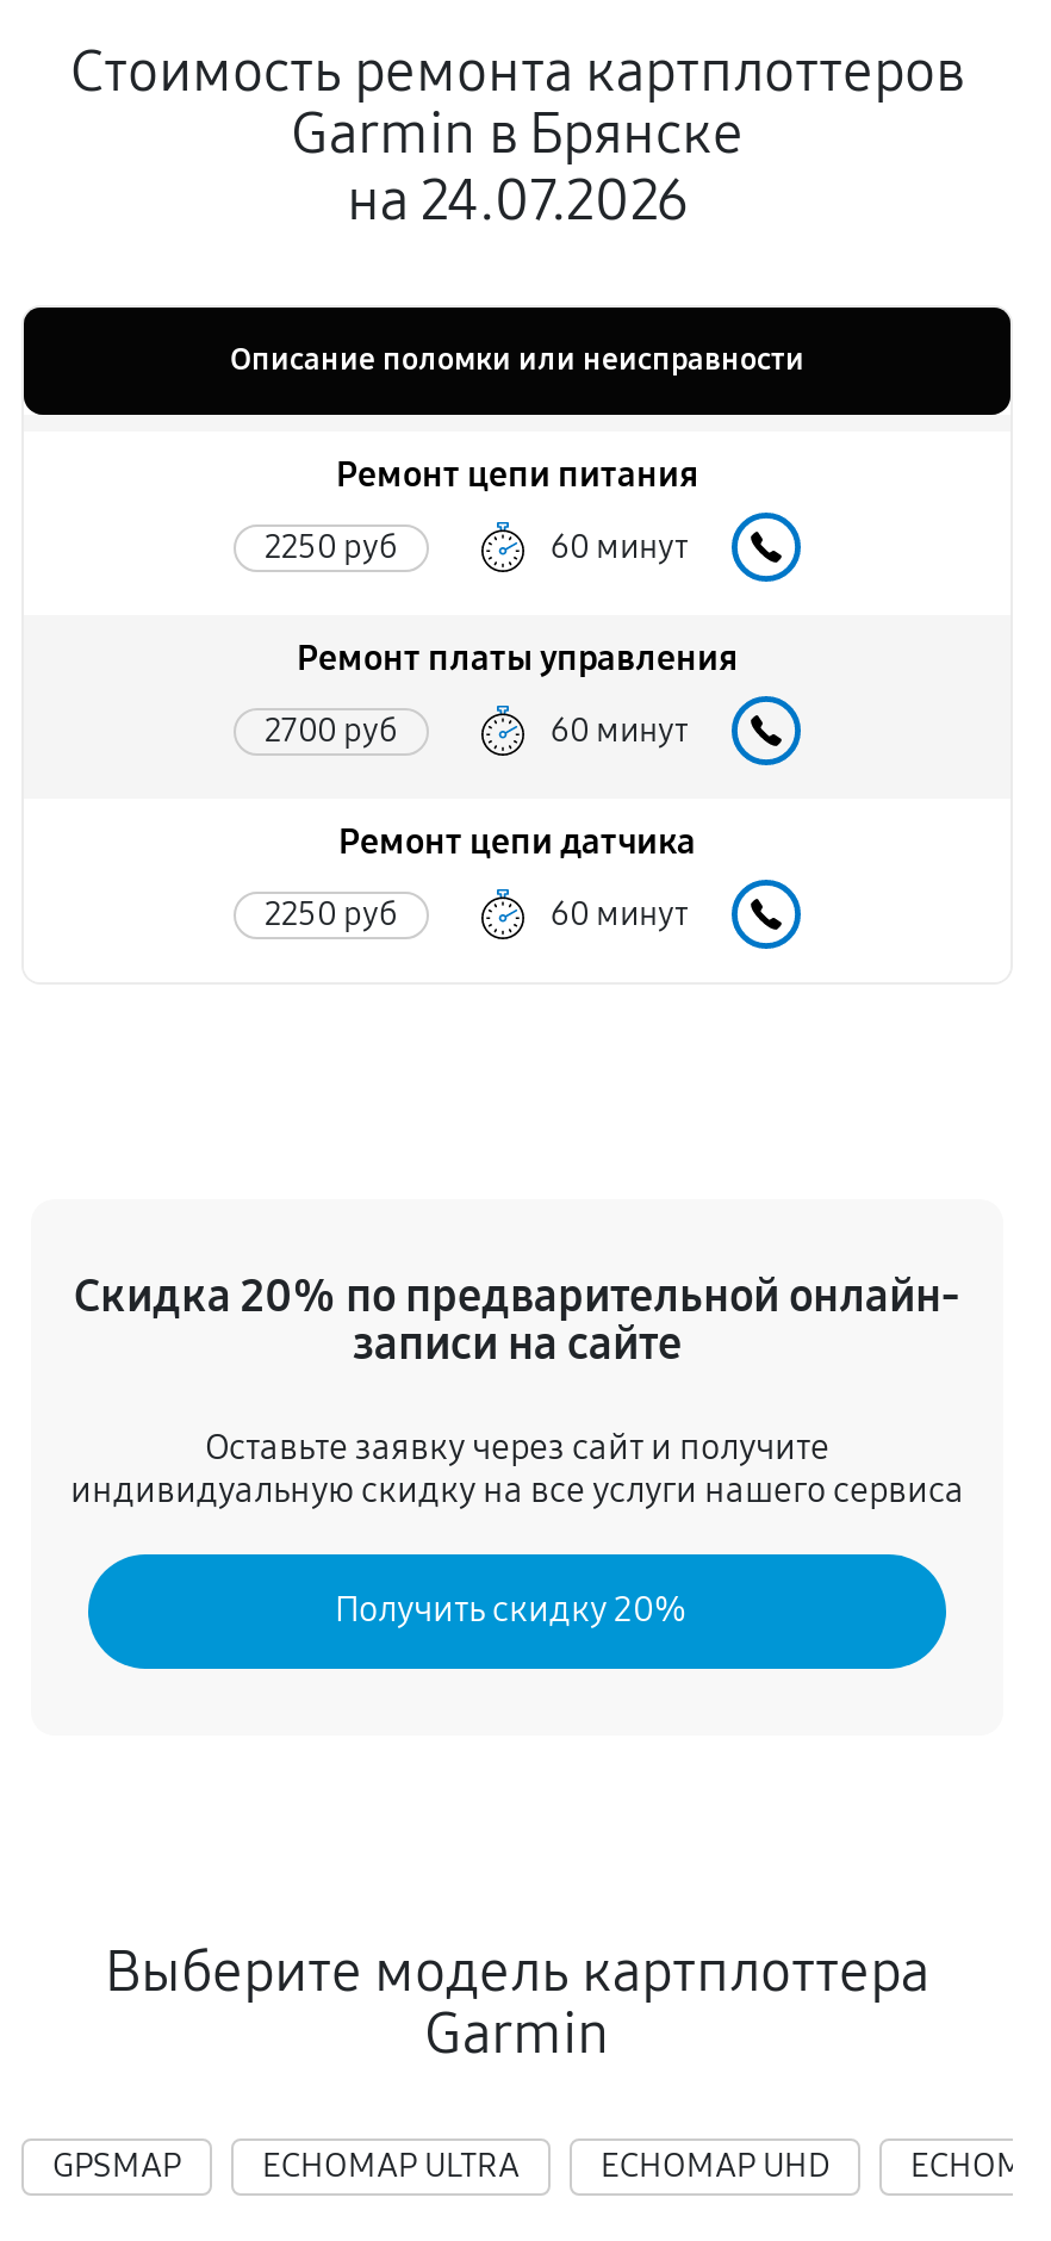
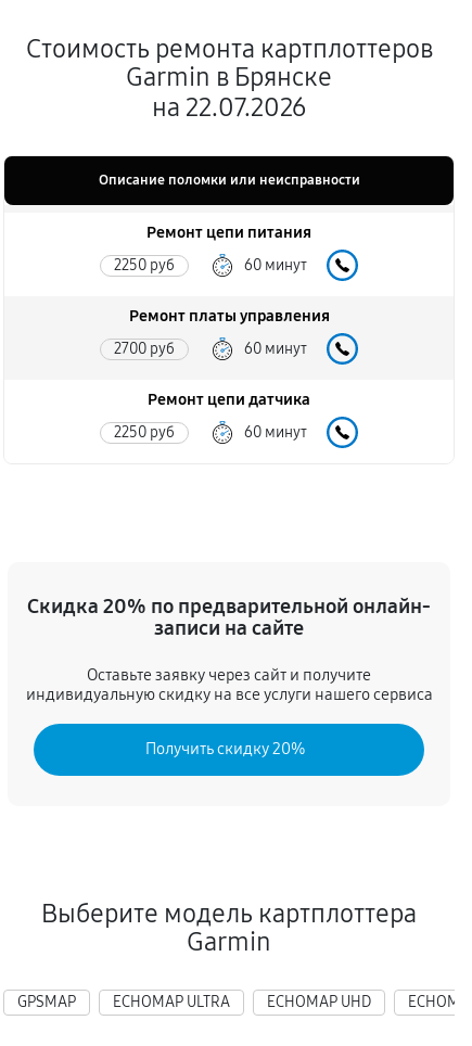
[347,167,688,234] на 24.07.2026 -> [152,92,306,123] на 22.07.2026

